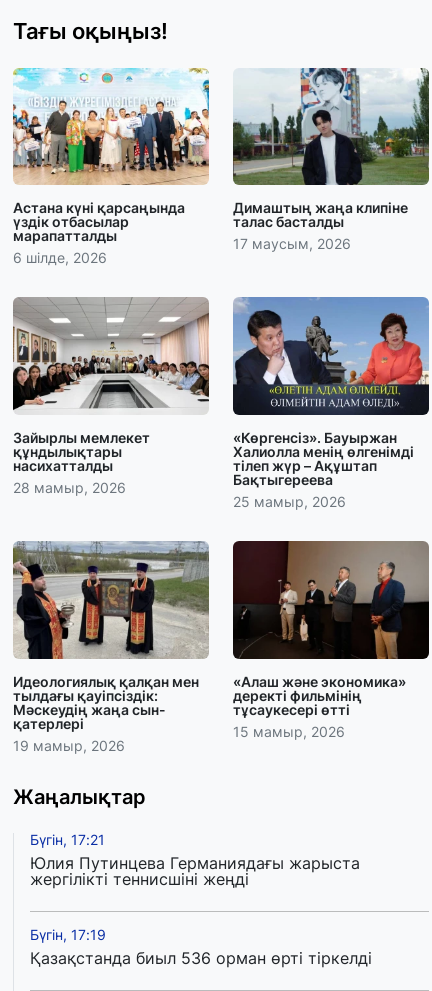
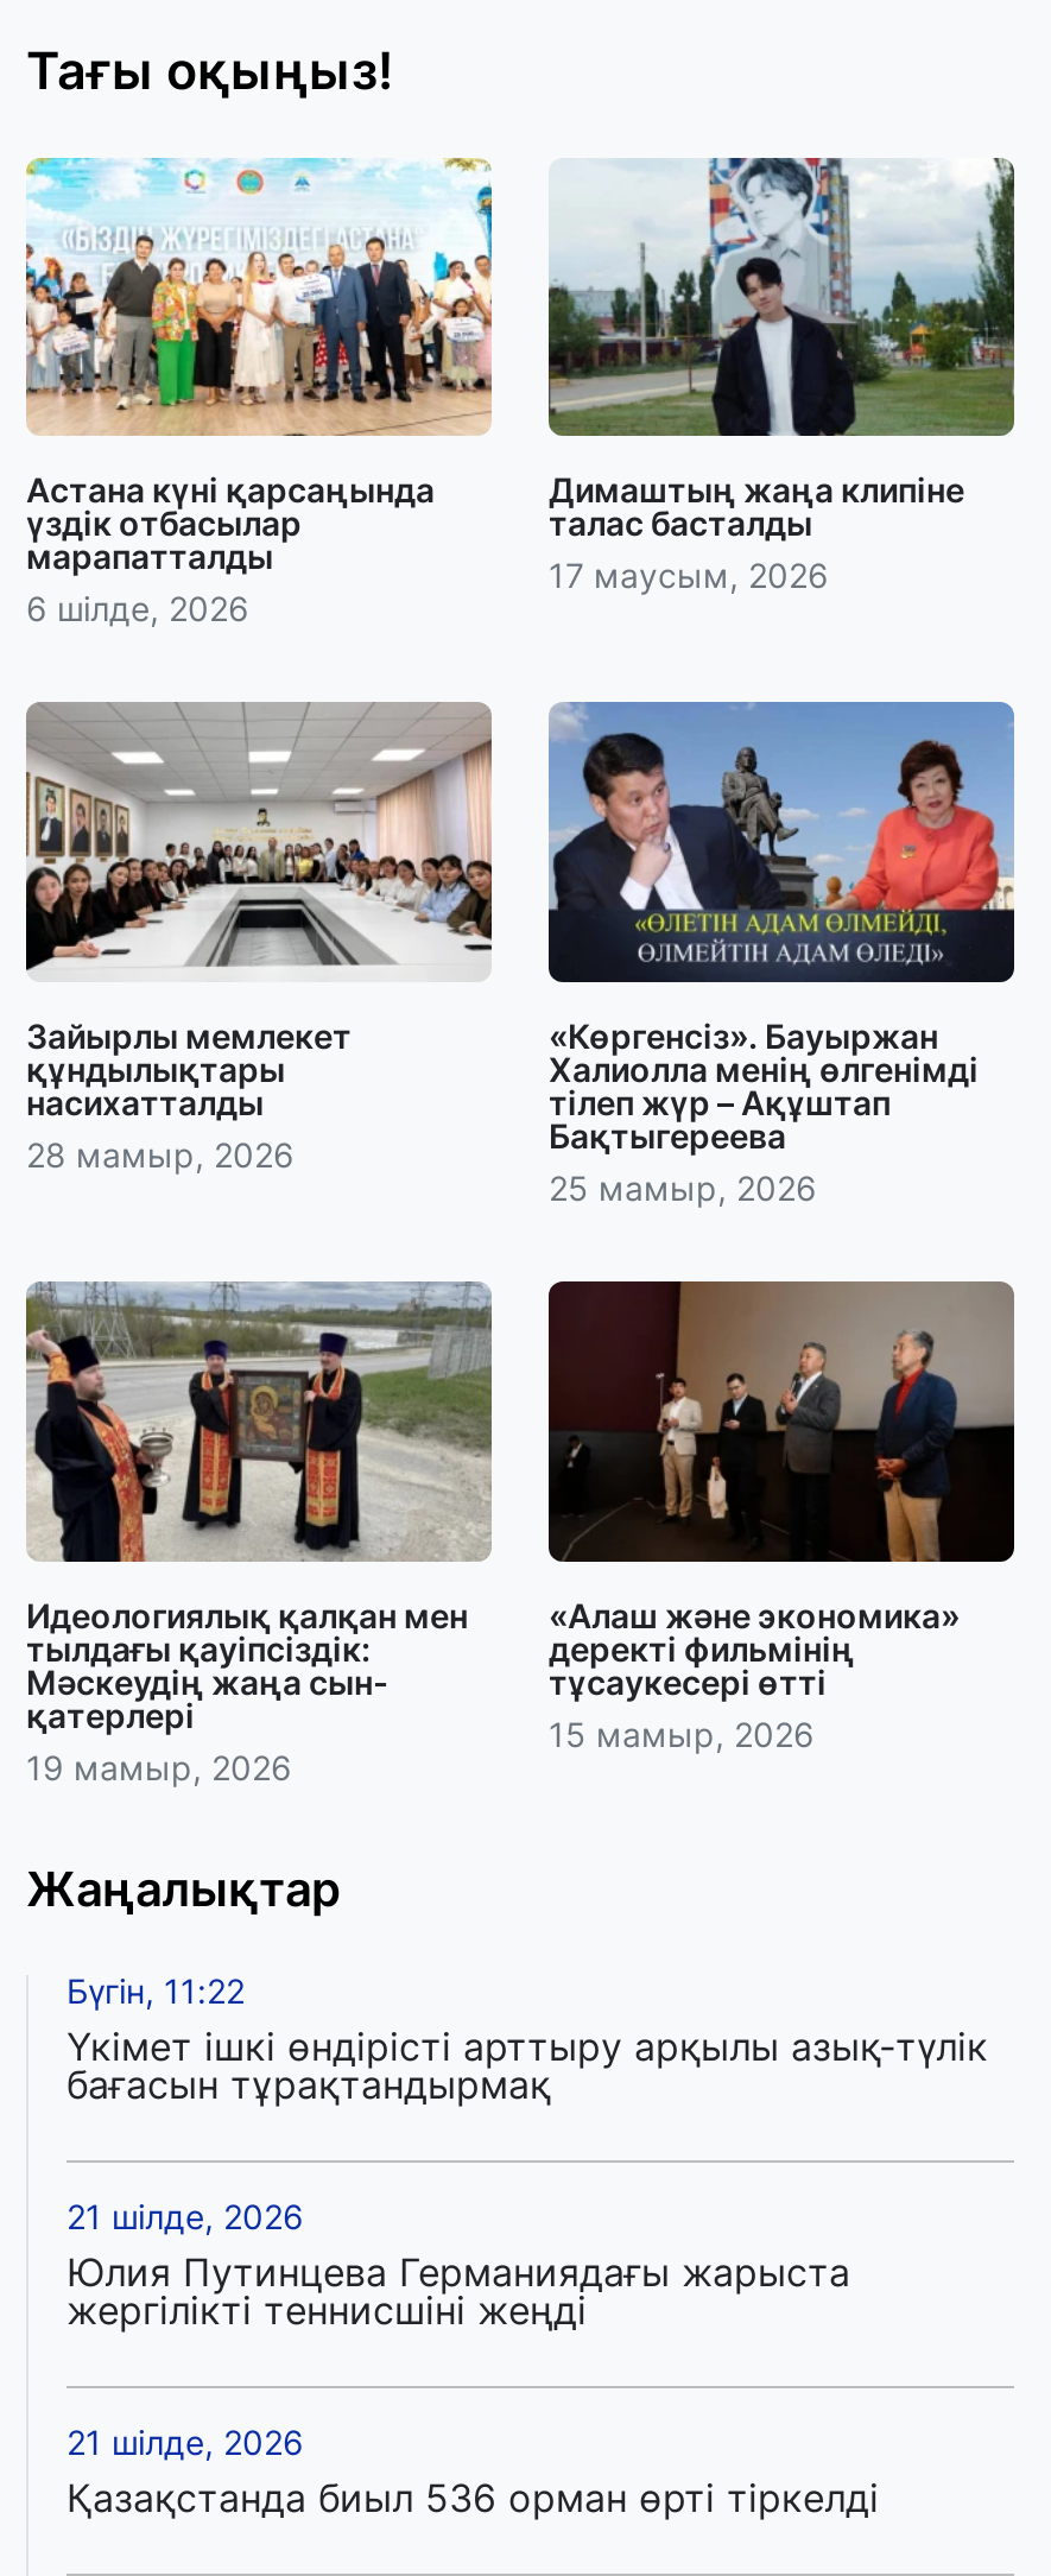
[30,831,105,848] Бүгін, 17:21 -> [67,1969,988,2235] Бүгін, 11:22 | Үкімет ішкі өндірісті арттыру арқылы азық-түлік | бағасын тұрақтандырмақ | 21 шілде, 2026
[30,926,106,943] Бүгін, 17:19 -> [67,2421,304,2461] 21 шілде, 2026

